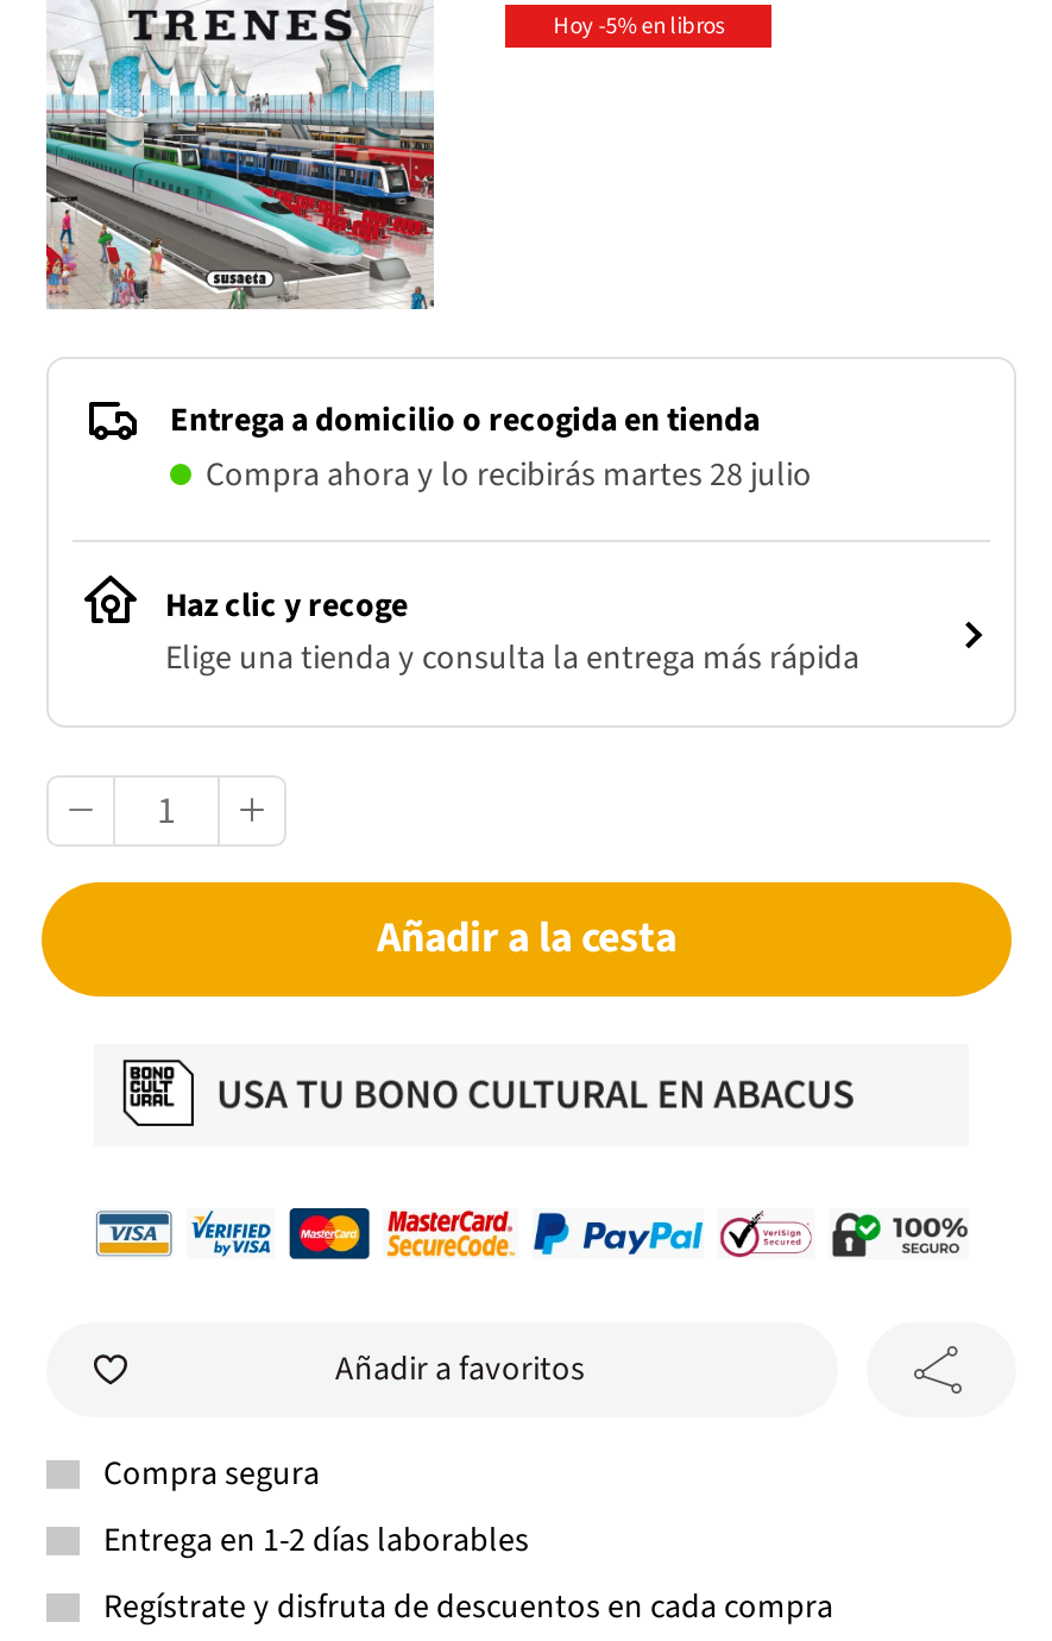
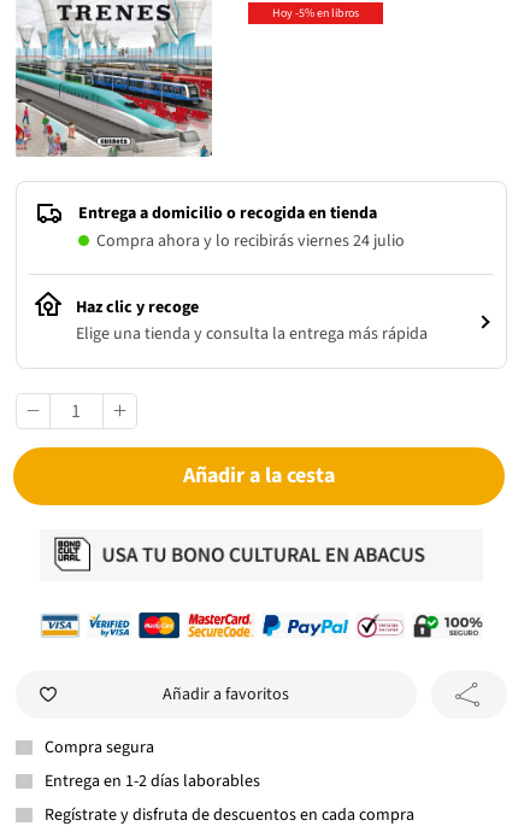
[206,452,812,500] Compra ahora y lo recibirás martes 28 julio -> [96,229,405,253] Compra ahora y lo recibirás viernes 24 julio

